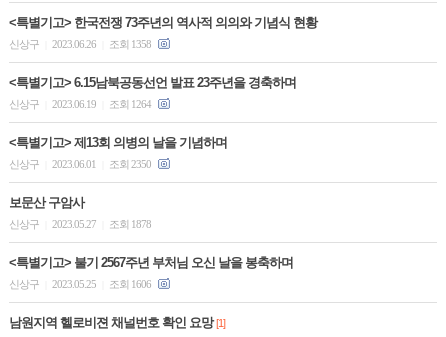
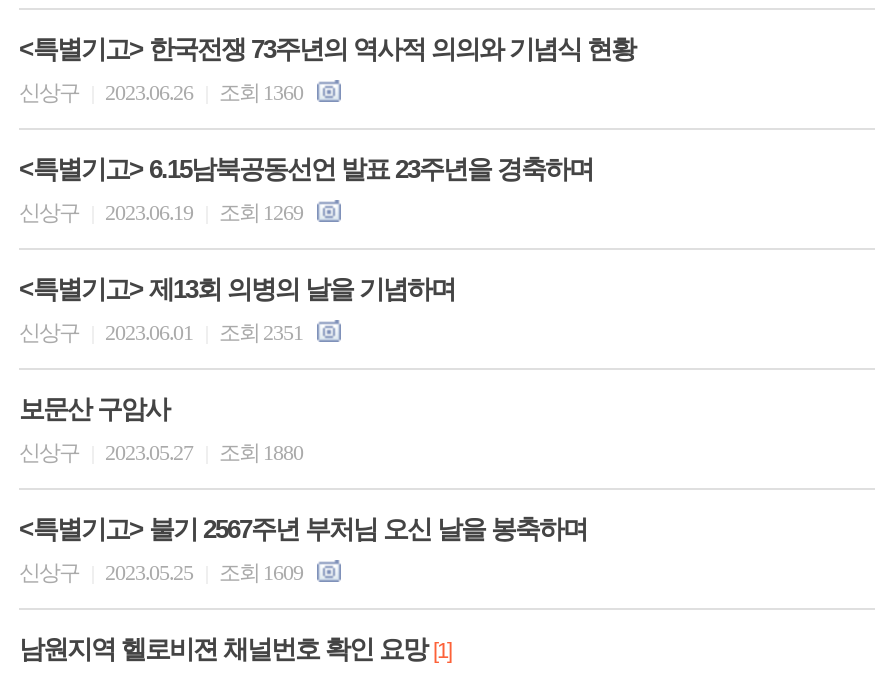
[9,38,153,50] 신상구 2023.06.26 조회 1358 -> [19,81,307,105] 신상구 2023.06.26 조회 1360
[9,98,153,110] 신상구 2023.06.19 조회 1264 -> [19,201,307,225] 신상구 2023.06.19 조회 1269
[9,158,153,170] 신상구 2023.06.01 조회 2350 -> [19,321,307,345] 신상구 2023.06.01 조회 2351
[9,218,151,230] 신상구 2023.05.27 조회 1878 -> [19,441,303,465] 신상구 2023.05.27 조회 1880
[9,278,153,290] 신상구 2023.05.25 조회 1606 -> [19,561,307,585] 신상구 2023.05.25 조회 1609

